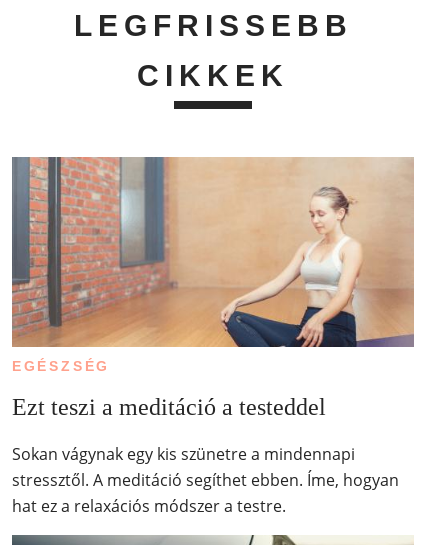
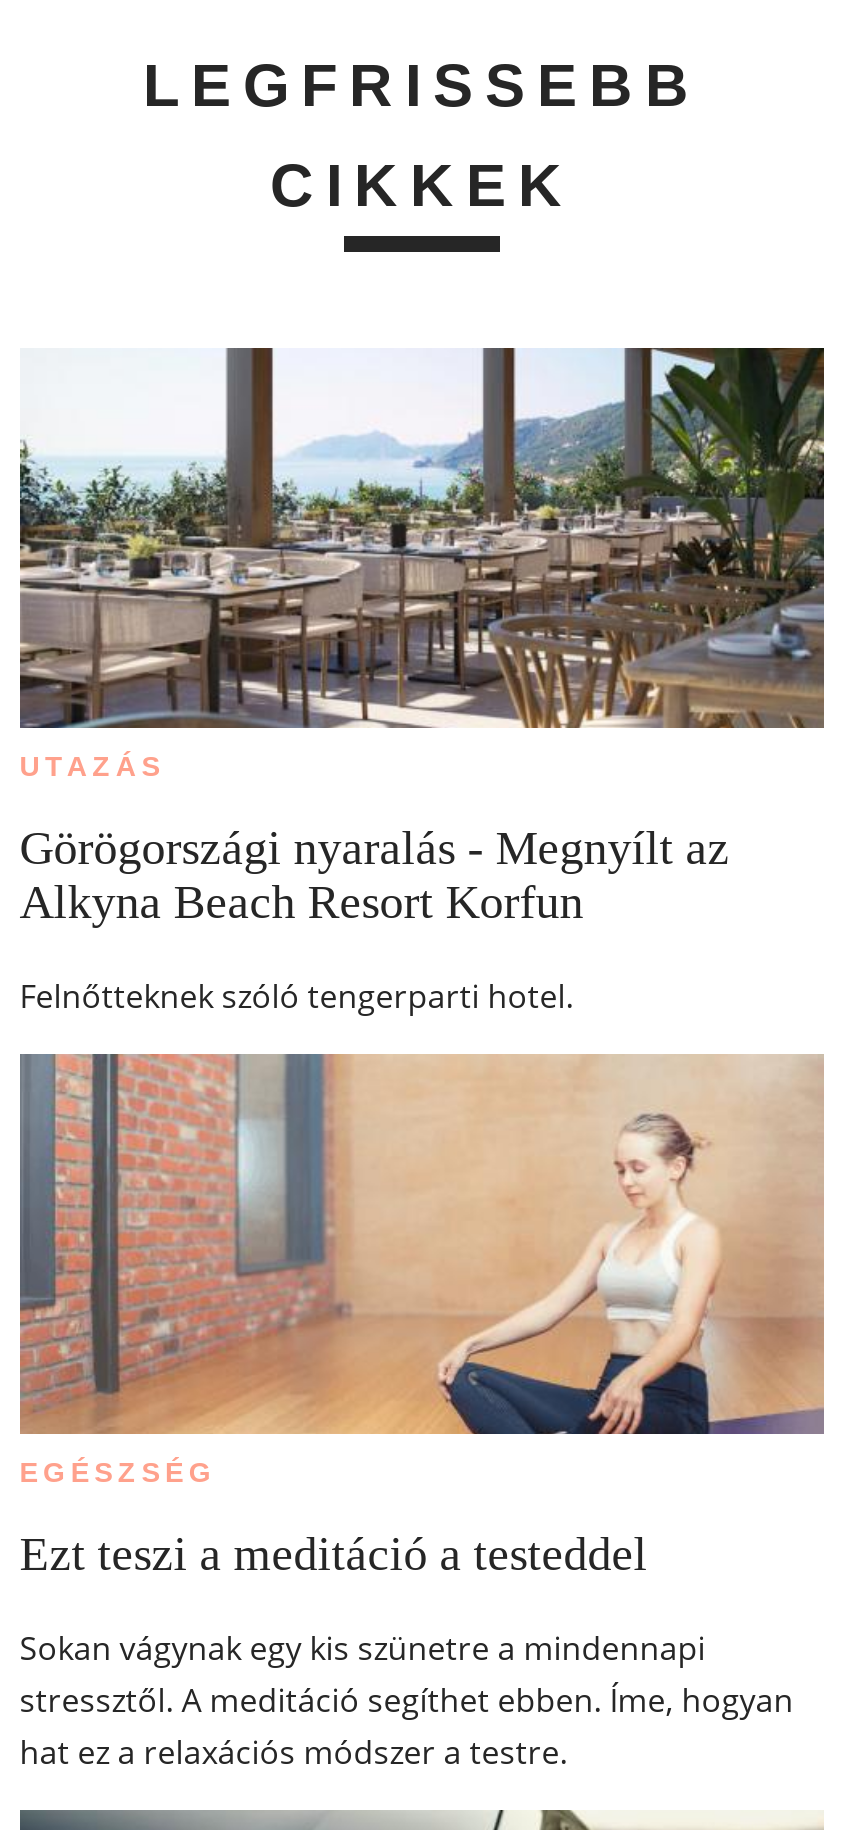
none -> [18,346,826,1018] [image] | UTAZÁS | Görögországi nyaralás - Megnyílt az | Alkyna Beach Resort Korfun | Felnőtteknek szóló tengerparti hotel.

